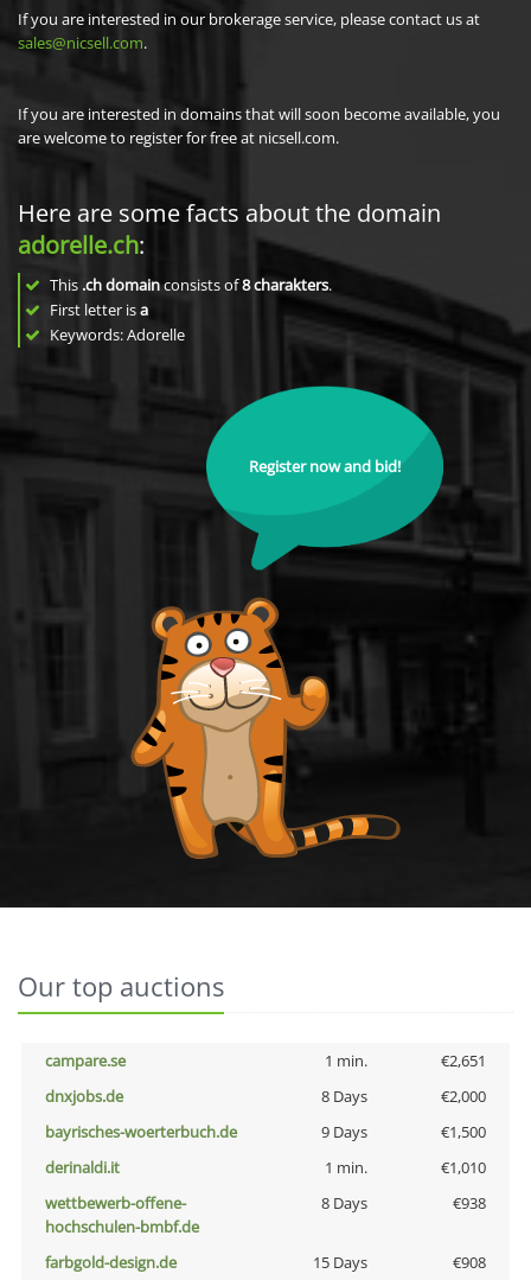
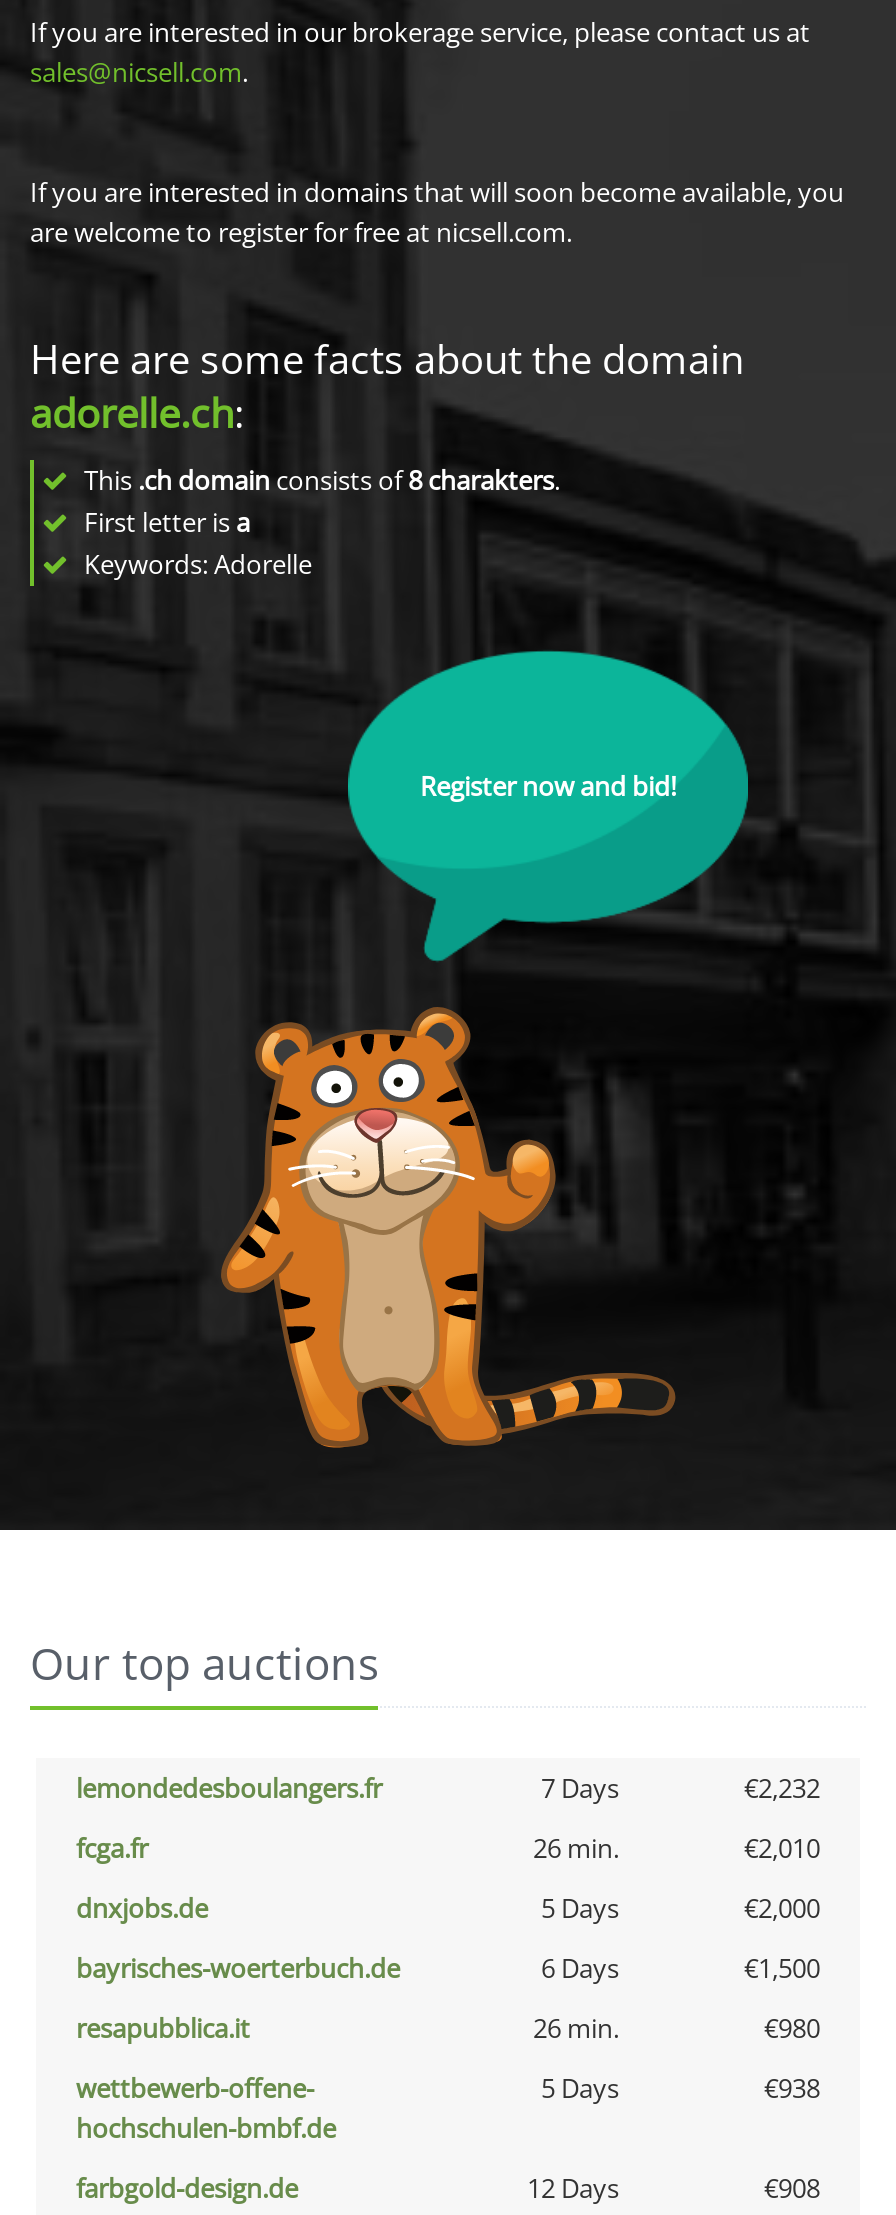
[45,1050,486,1071] campare.se | 1 min. | €2,651 -> [76,1770,820,1866] lemondedesboulangers.fr | 7 Days | €2,232 | fcga.fr | 26 min. | €2,010
[321,1085,367,1107] 8 Days -> [541,1890,619,1926] 5 Days
[321,1121,367,1142] 9 Days -> [541,1950,619,1986] 6 Days
[45,1157,486,1178] derinaldi.it | 1 min. | €1,010 -> [76,2010,820,2046] resapubblica.it | 26 min. | €980
[321,1192,367,1214] 8 Days -> [541,2070,619,2106] 5 Days
[312,1252,367,1273] 15 Days -> [527,2170,619,2206] 12 Days

